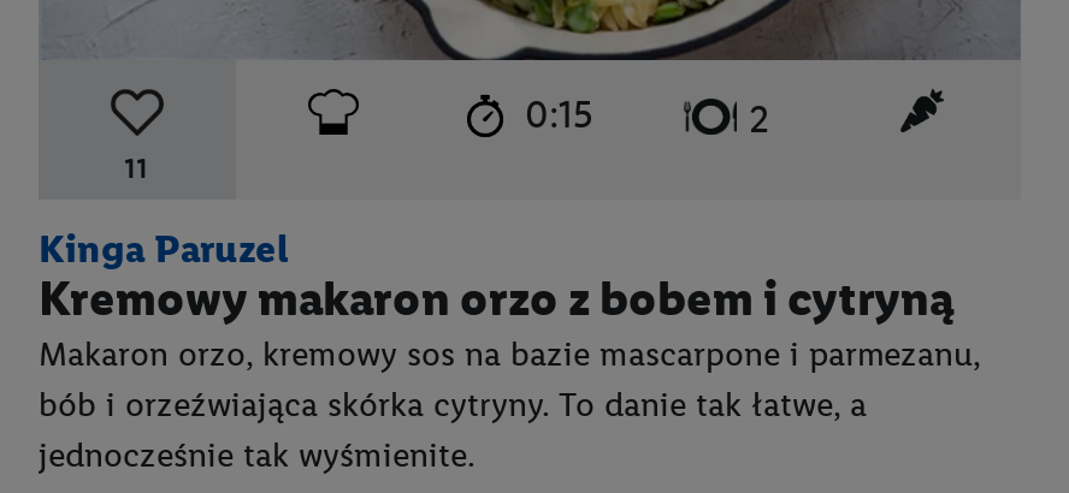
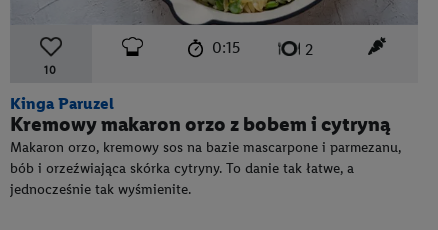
[125,155,149,186] 11 -> [44,64,57,77] 10

